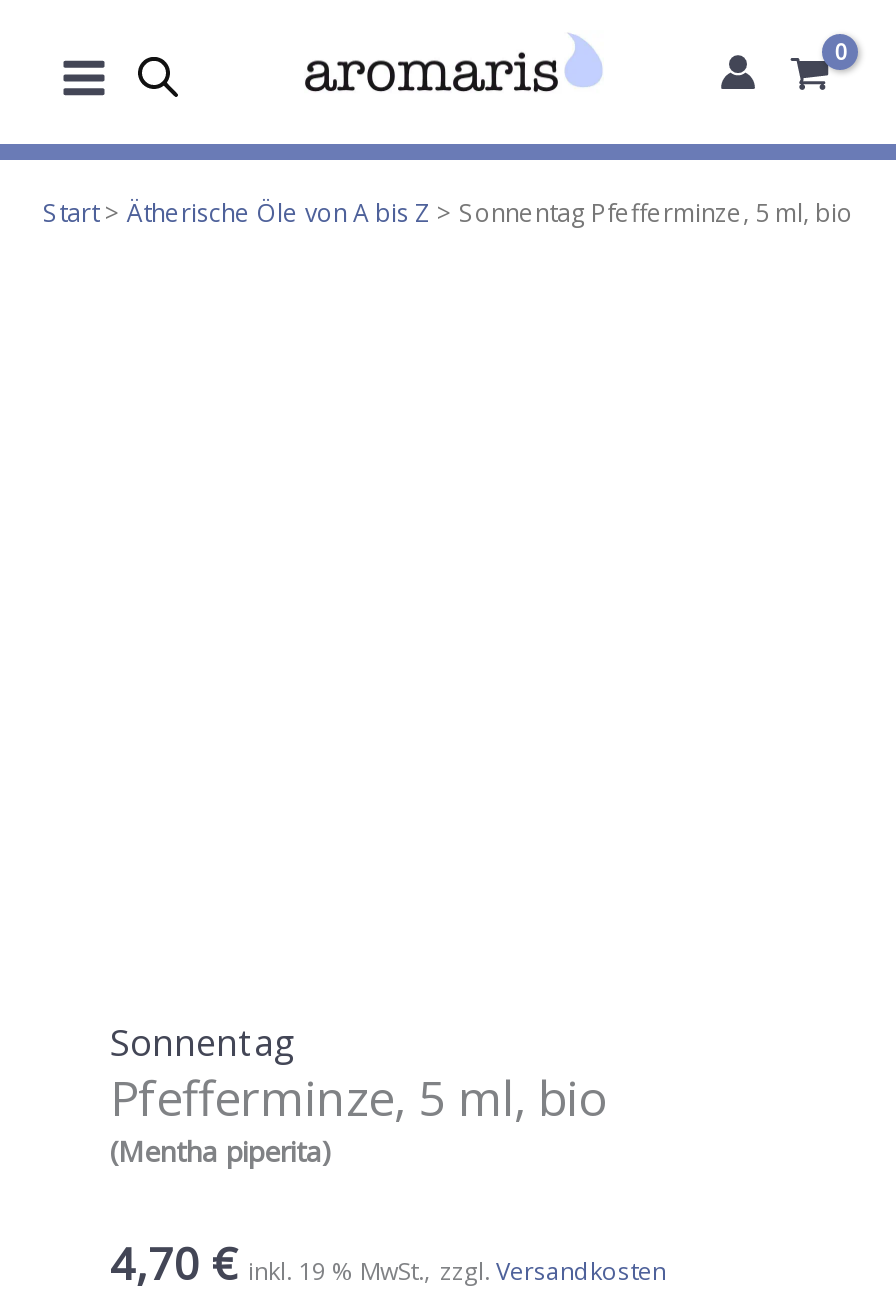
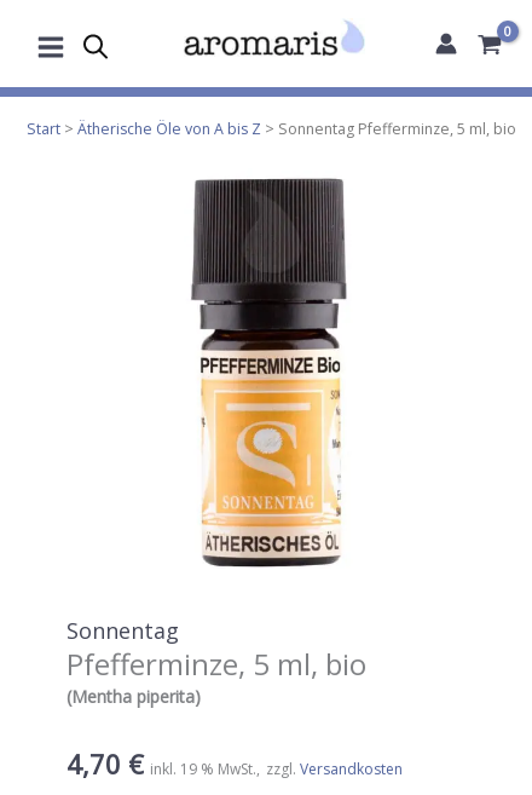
none -> [190,178,347,569] [image]

